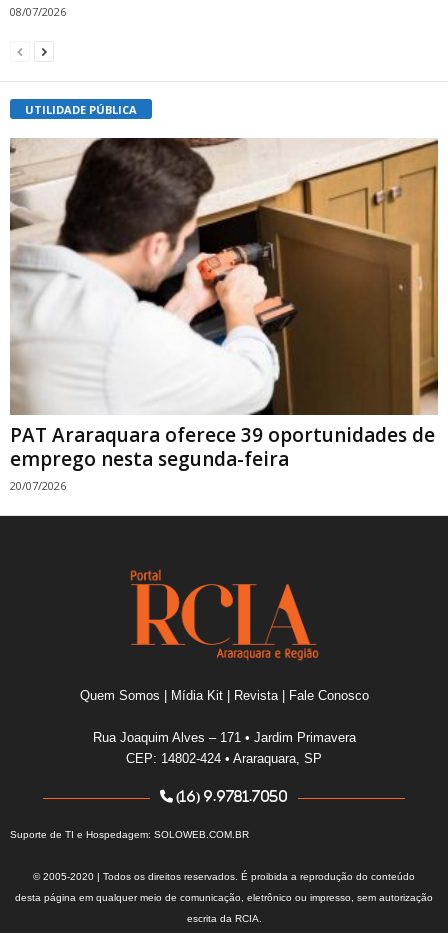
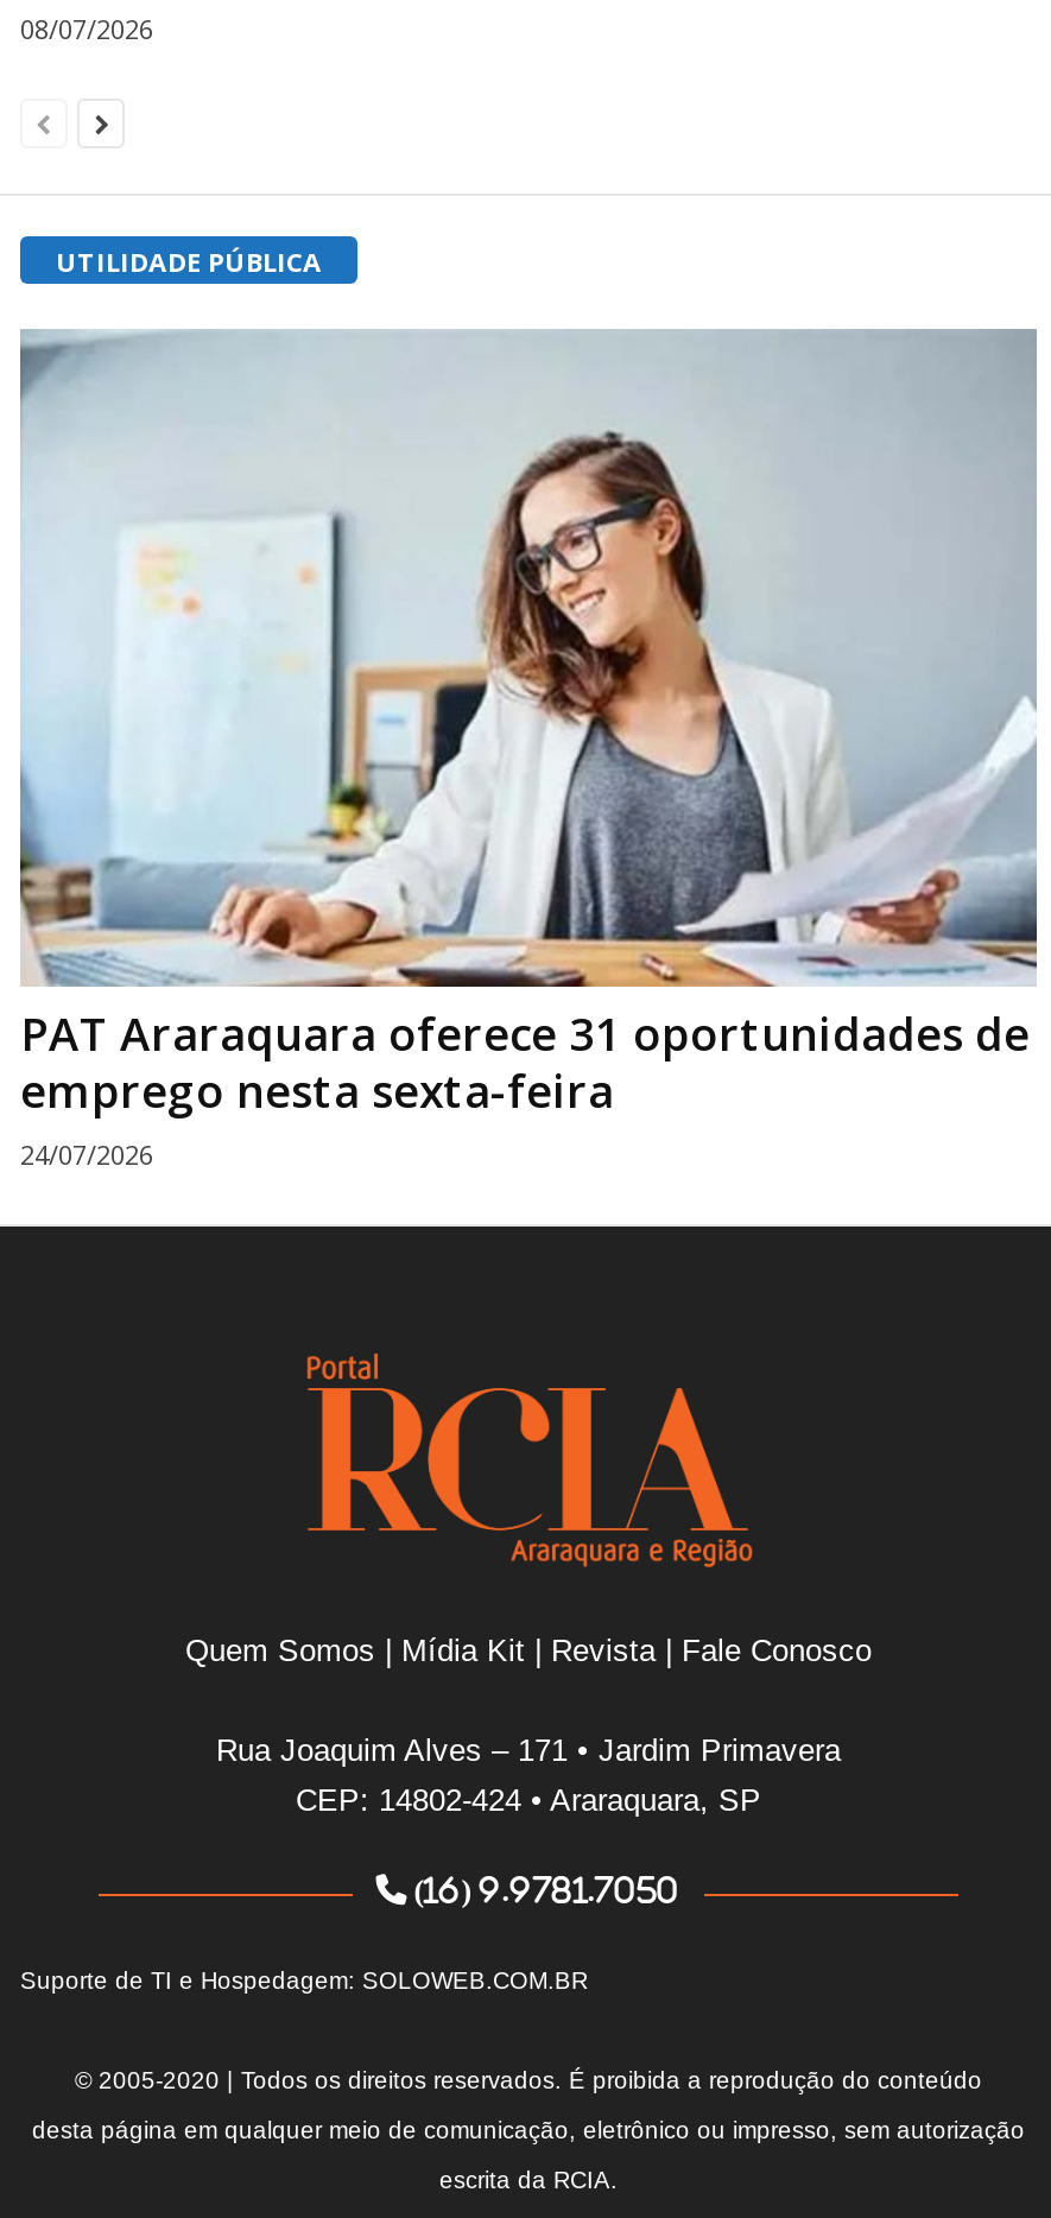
[9,137,439,448] [image] | PAT Araraquara oferece 39 oportunidades de -> [20,328,1039,1064] [image] | PAT Araraquara oferece 31 oportunidades de
[10,446,289,472] emprego nesta segunda-feira -> [20,1059,614,1121] emprego nesta sexta-feira
[10,478,66,493] 20/07/2026 -> [20,1135,153,1171] 24/07/2026

